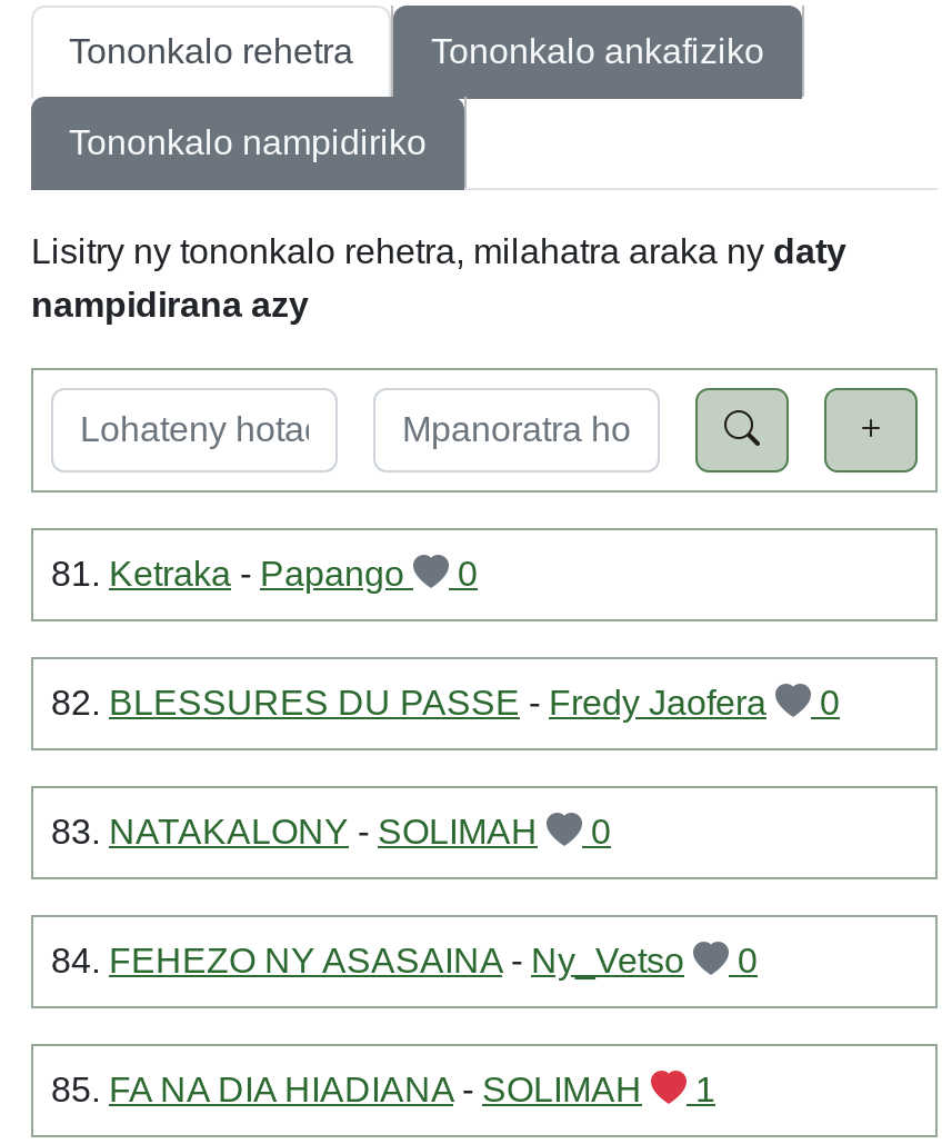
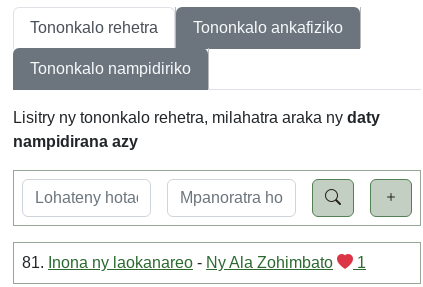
[51,555,840,1109] 81. Ketraka - Papango | 0 | 82. BLESSURES DU PASSE - Fredy Jaofera | 0 | 83. NATAKALONY - SOLIMAH | 0 | 84. FEHEZO NY ASASAINA - Ny_Vetso | 0 | 85. FA NA DIA HIADIANA - SOLIMAH -> [22,254,333,271] 81. Inona ny laokanareo - Ny Ala Zohimbato

